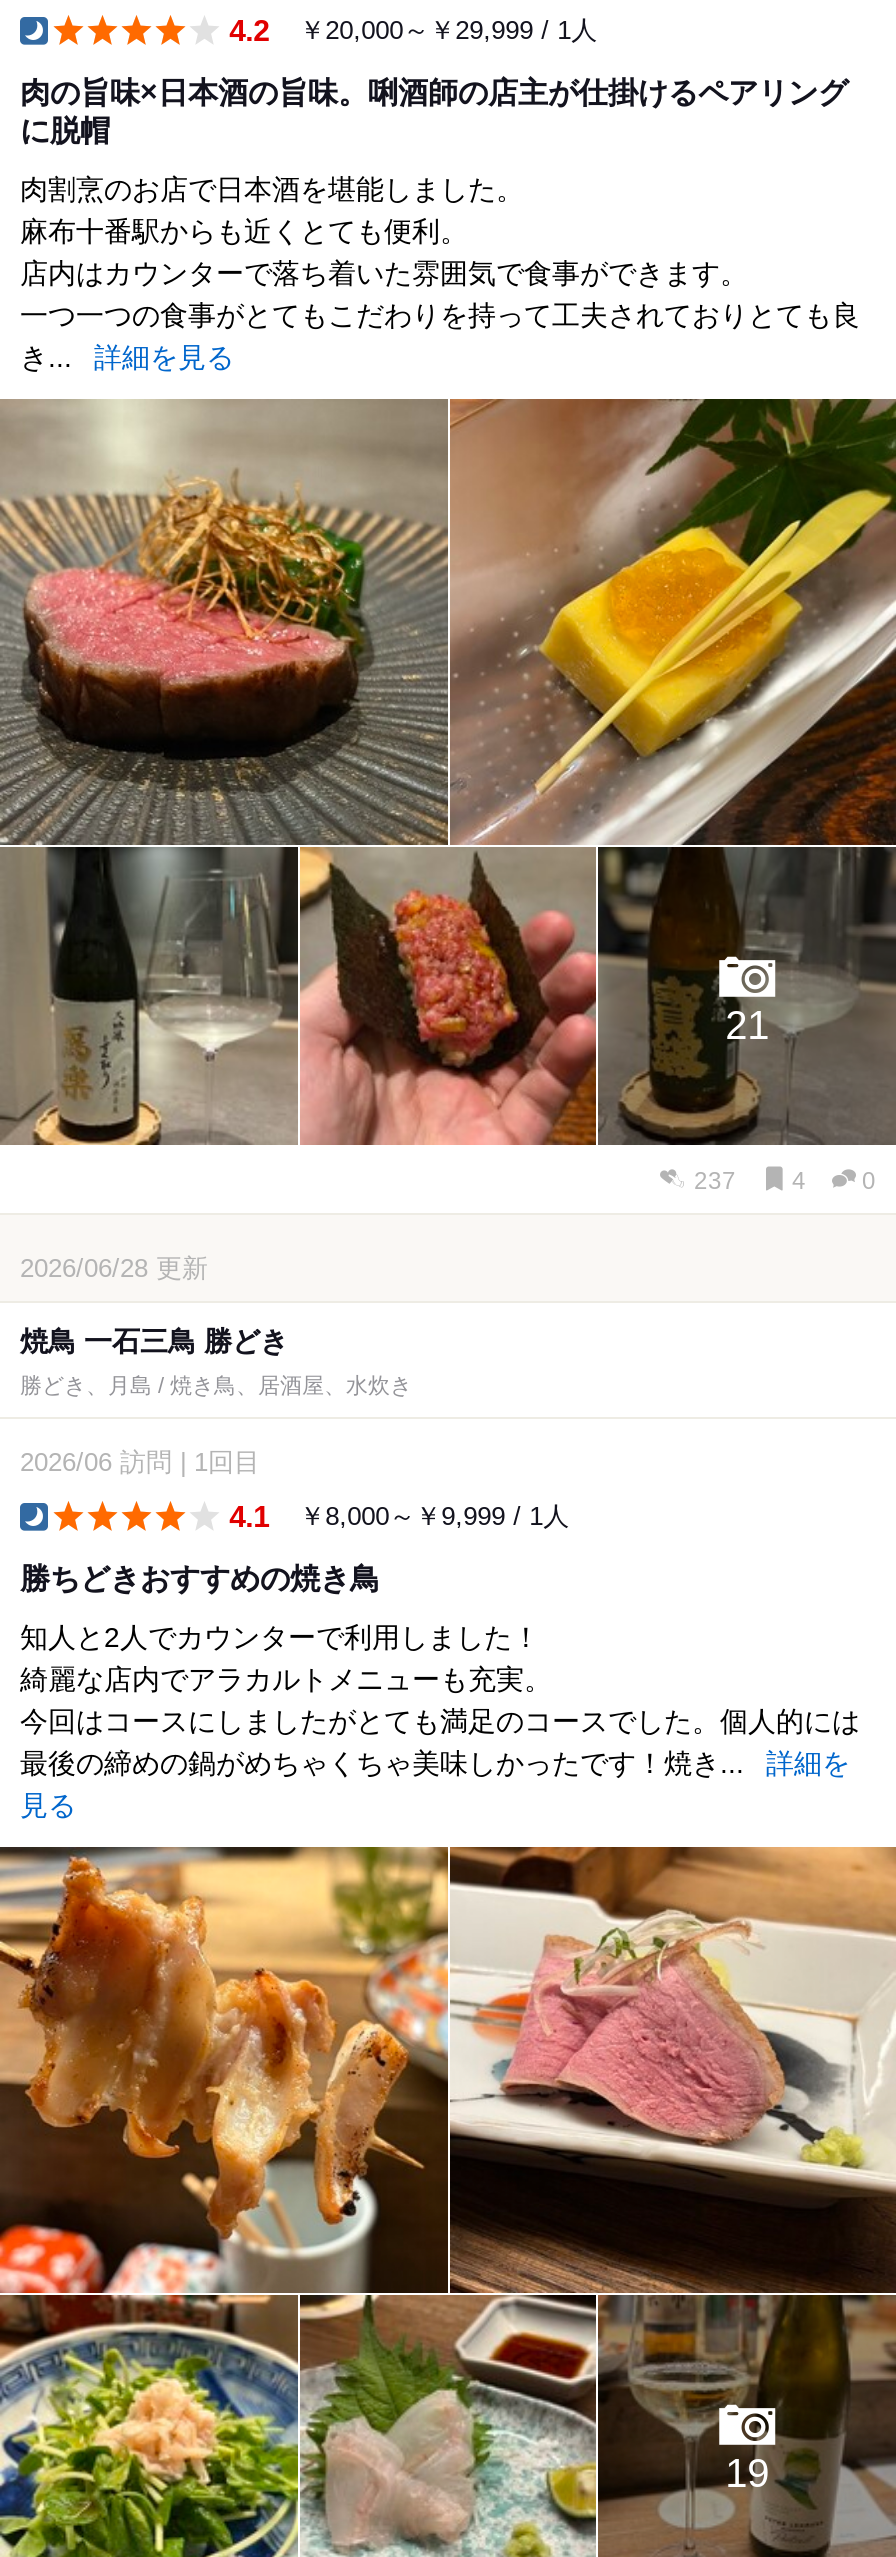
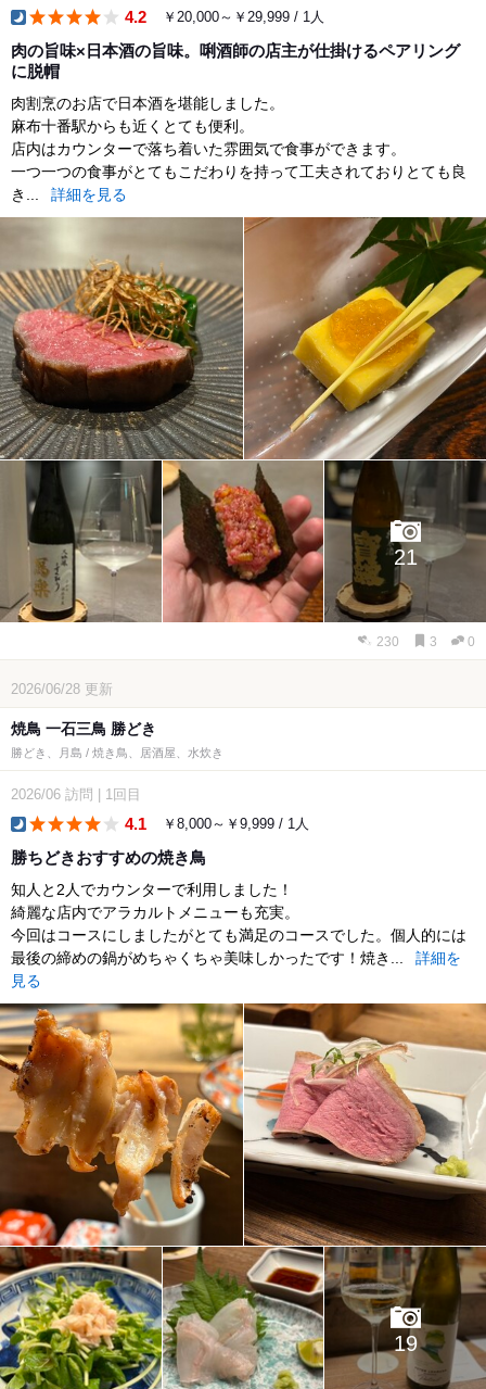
[694,1167,736,1195] 237 -> [376,634,399,649] 230
[786,1167,812,1195] 4 -> [426,634,440,649] 3

